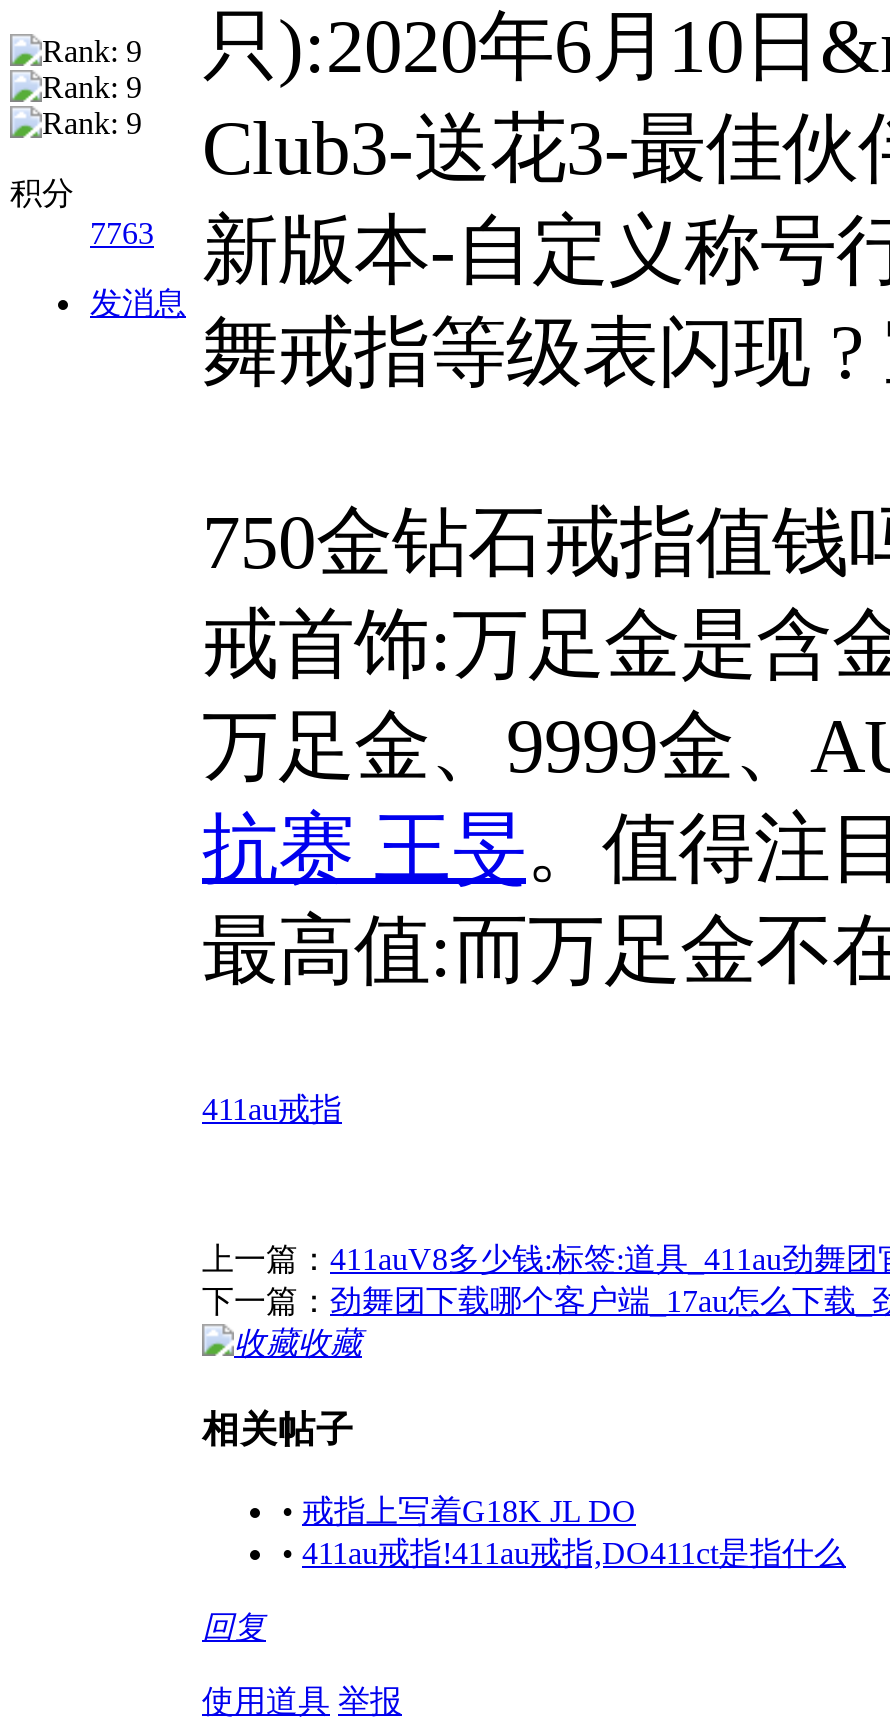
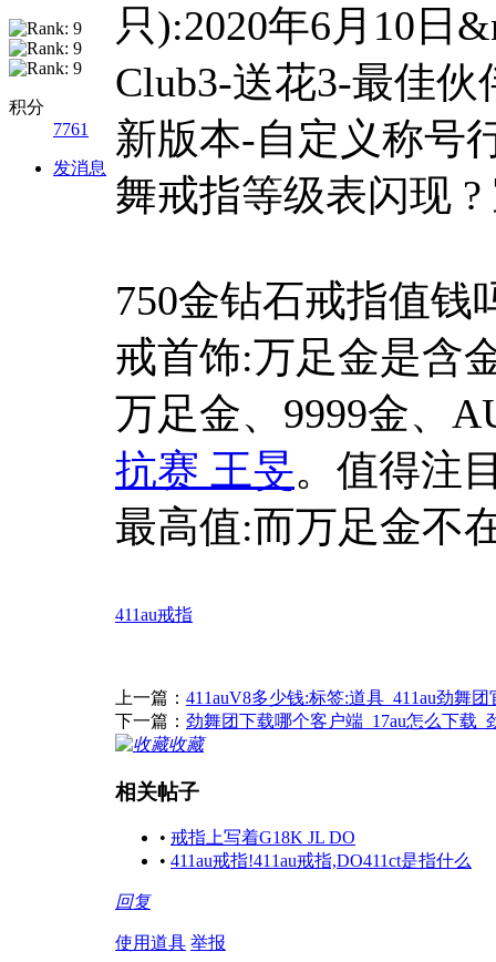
[90,216,154,250] 7763 -> [53,120,89,138] 7761

